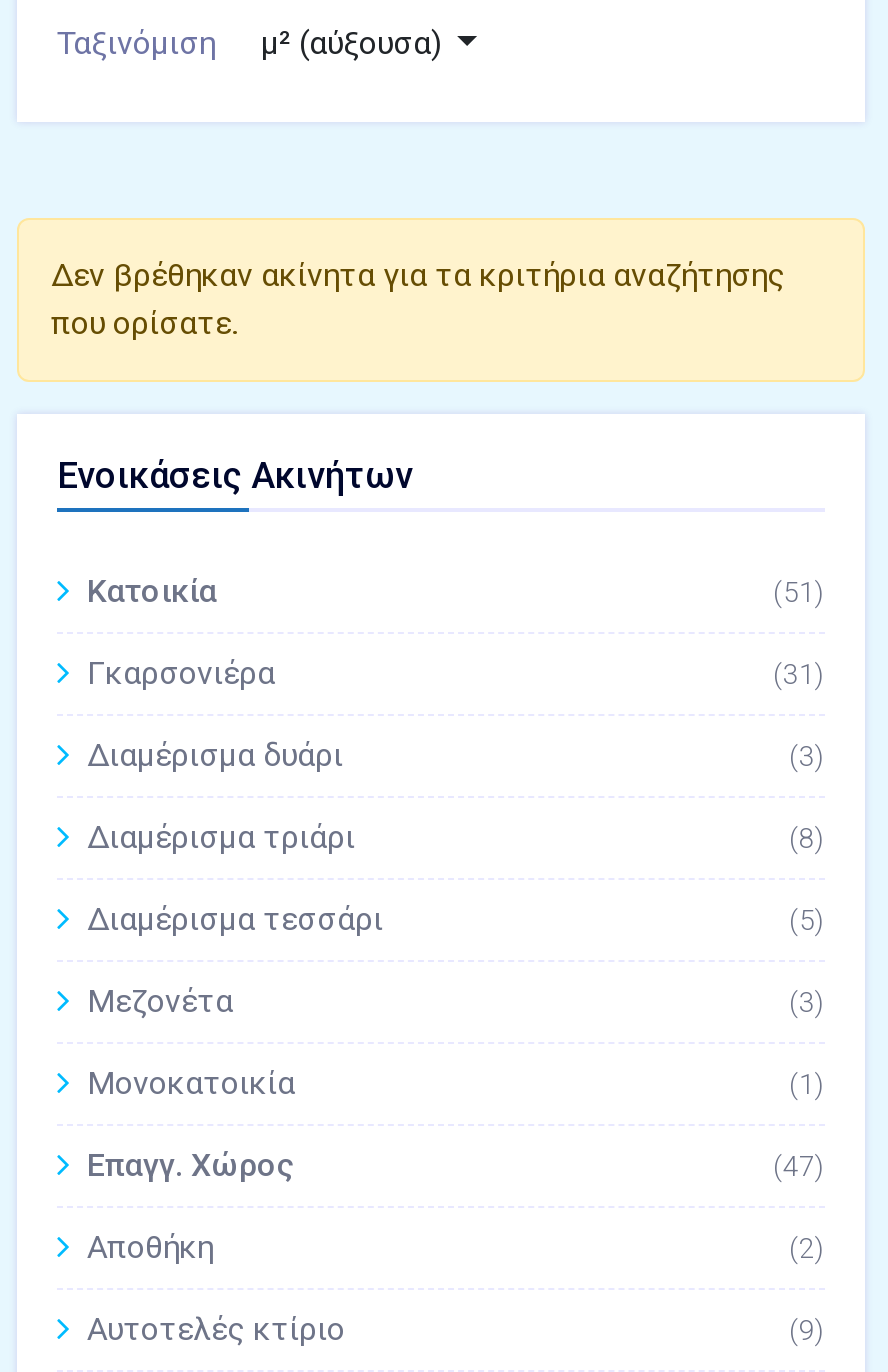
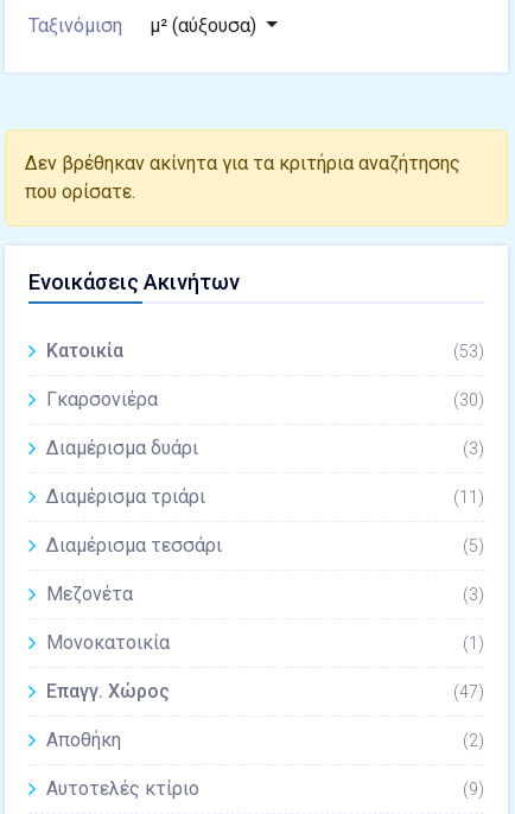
[773,575,825,607] (51) -> [453,341,484,360] (53)
[773,657,825,689] (31) -> [453,390,484,409] (30)
[789,821,825,853] (8) -> [453,487,484,506] (11)

